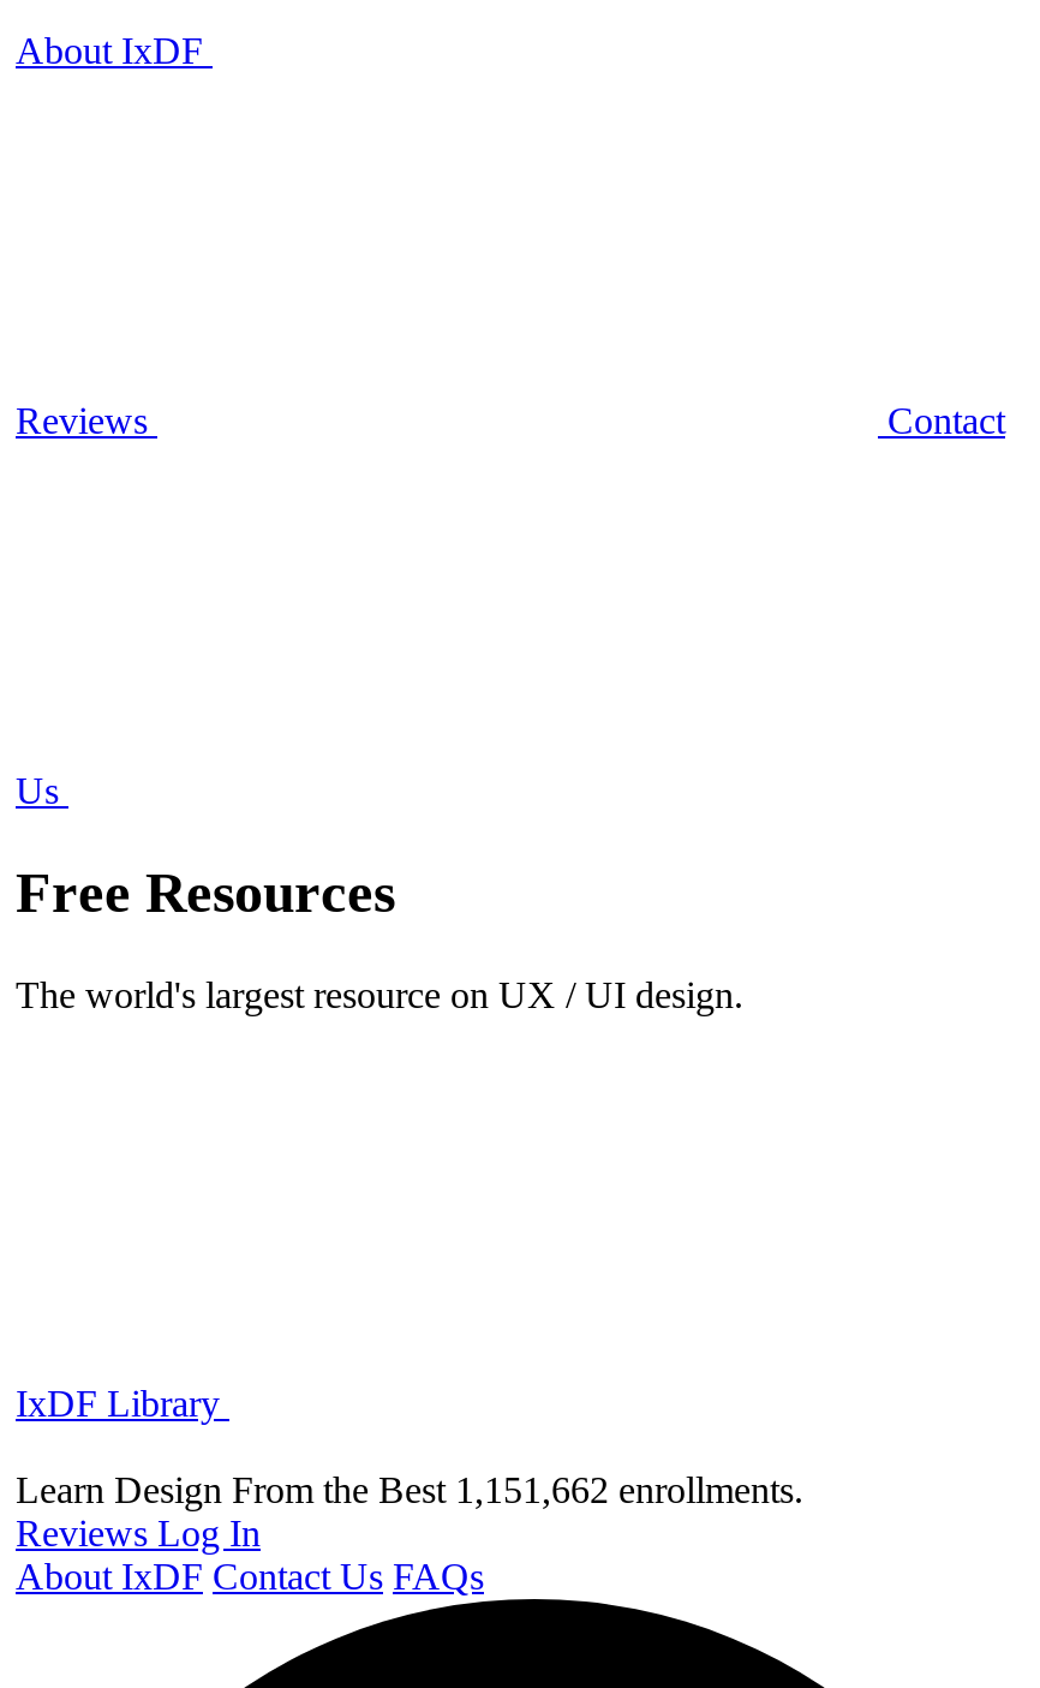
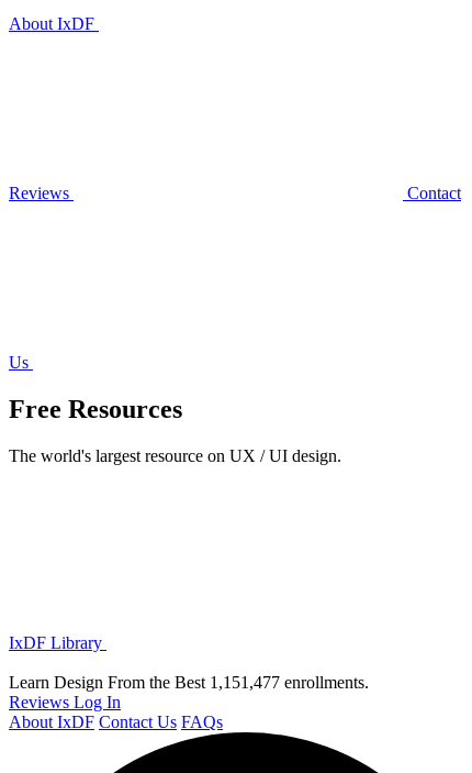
[16,1469,803,1509] Learn Design From the Best 1,151,662 enrollments. -> [9,673,369,691] Learn Design From the Best 1,151,477 enrollments.

